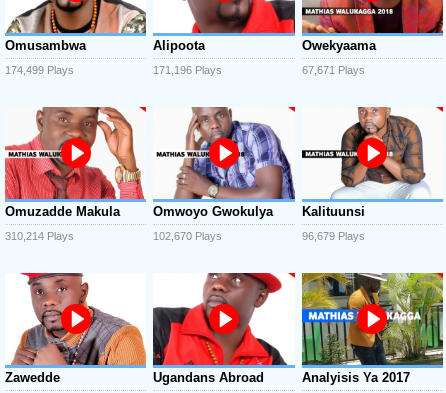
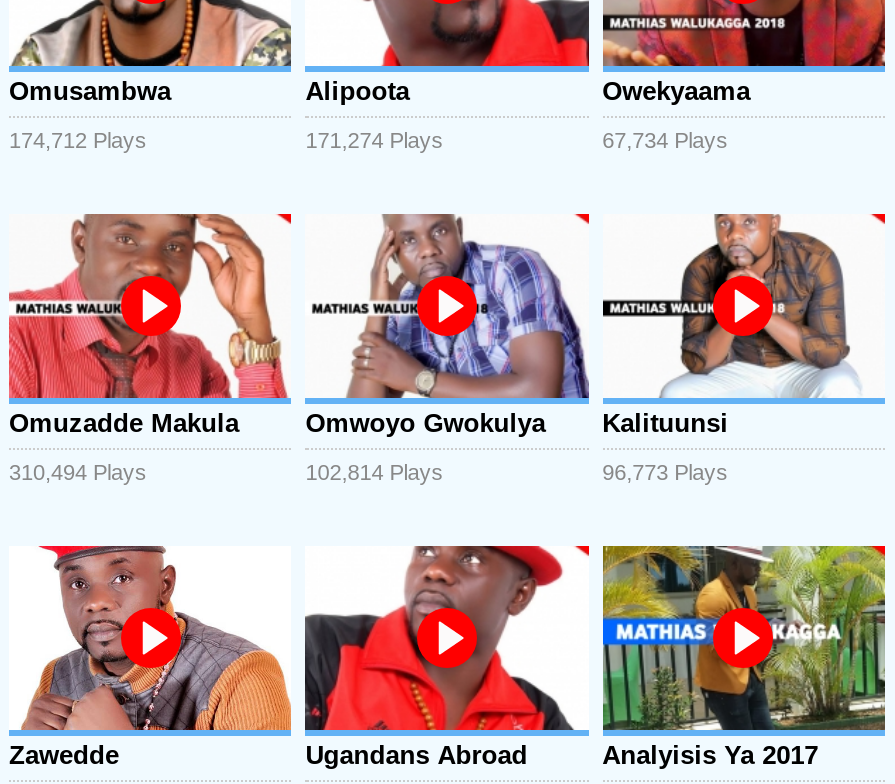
[5,64,74,76] 174,499 Plays -> [9,129,147,153] 174,712 Plays
[153,64,222,76] 171,196 Plays -> [306,129,444,153] 171,274 Plays
[302,64,365,76] 67,671 Plays -> [602,129,728,153] 67,734 Plays
[5,230,74,242] 310,214 Plays -> [9,460,147,484] 310,494 Plays
[153,230,222,242] 102,670 Plays -> [306,460,444,484] 102,814 Plays
[302,230,365,242] 96,679 Plays -> [602,460,728,484] 96,773 Plays

